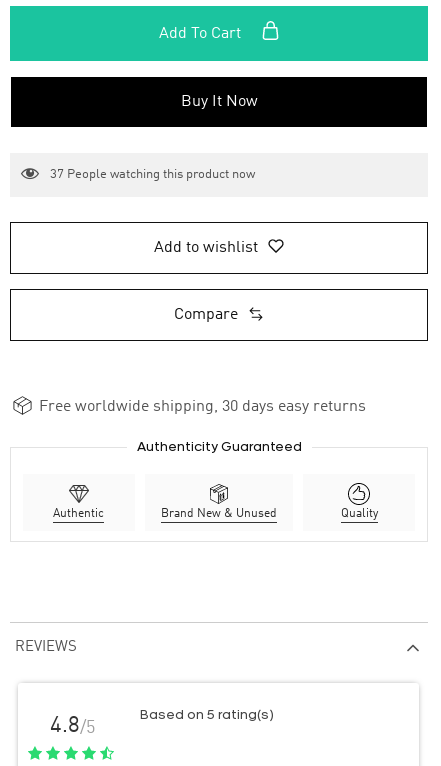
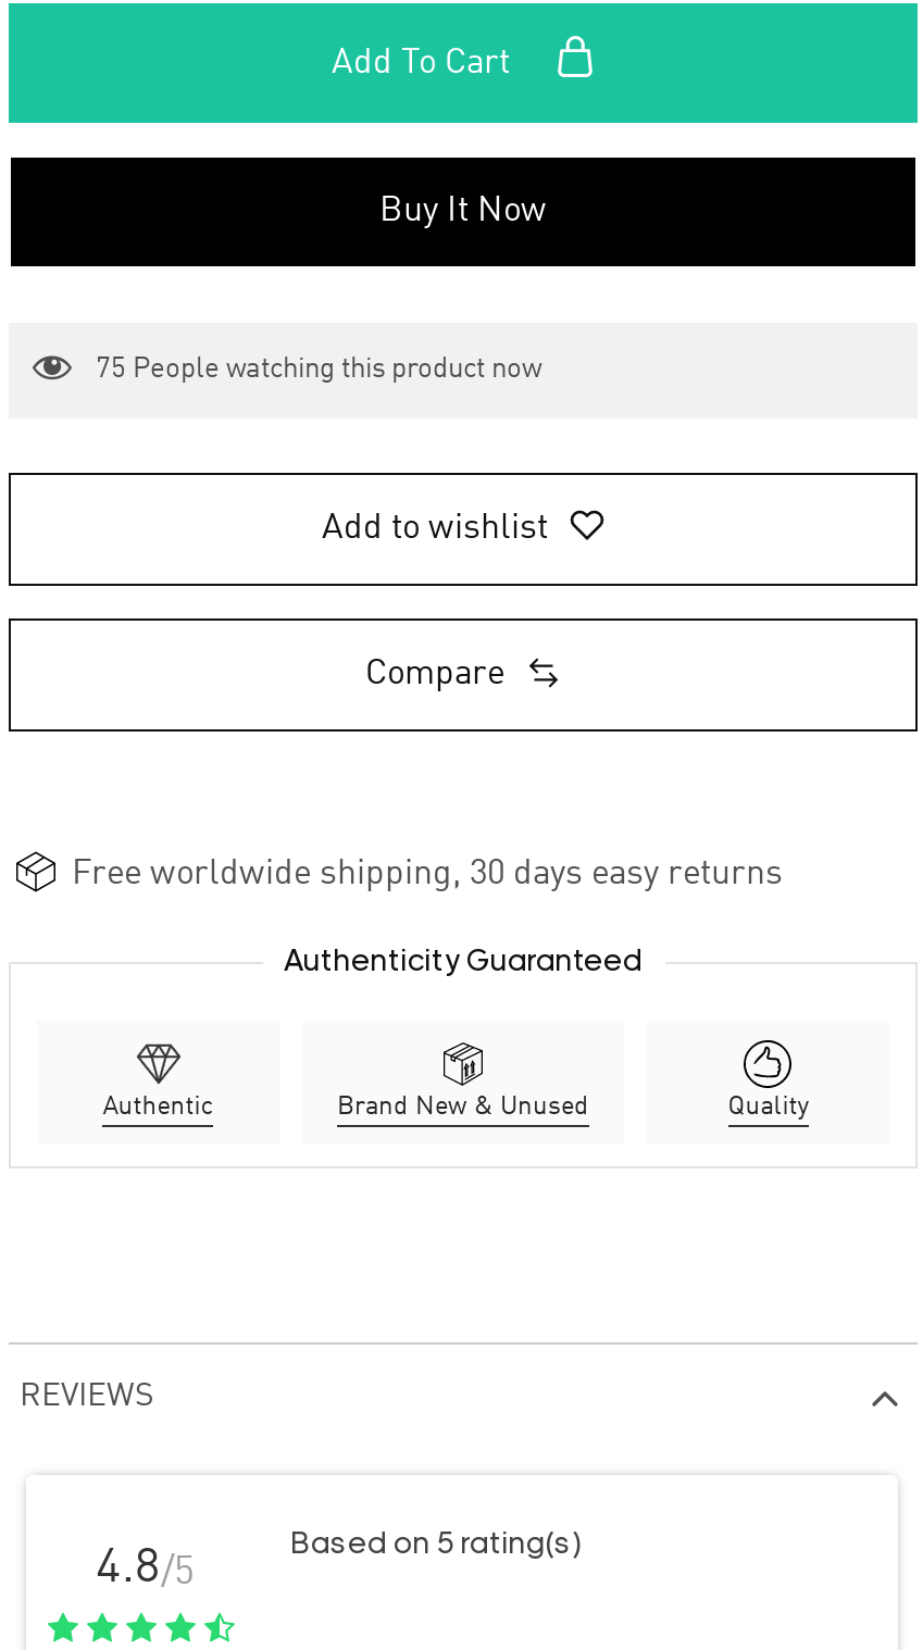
[50,168,255,181] 37 People watching this product now -> [96,356,541,384] 75 People watching this product now

